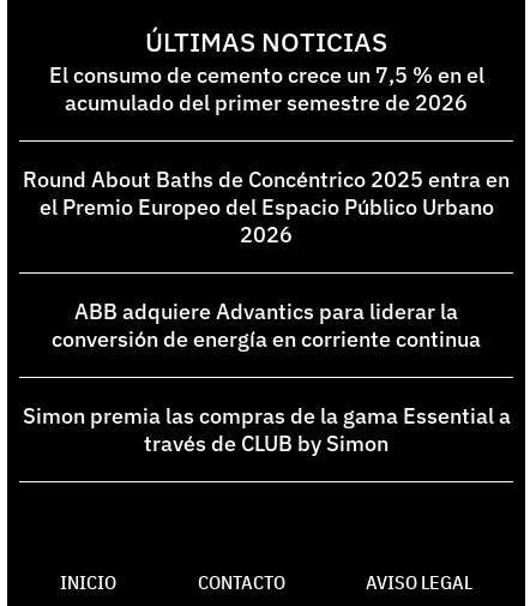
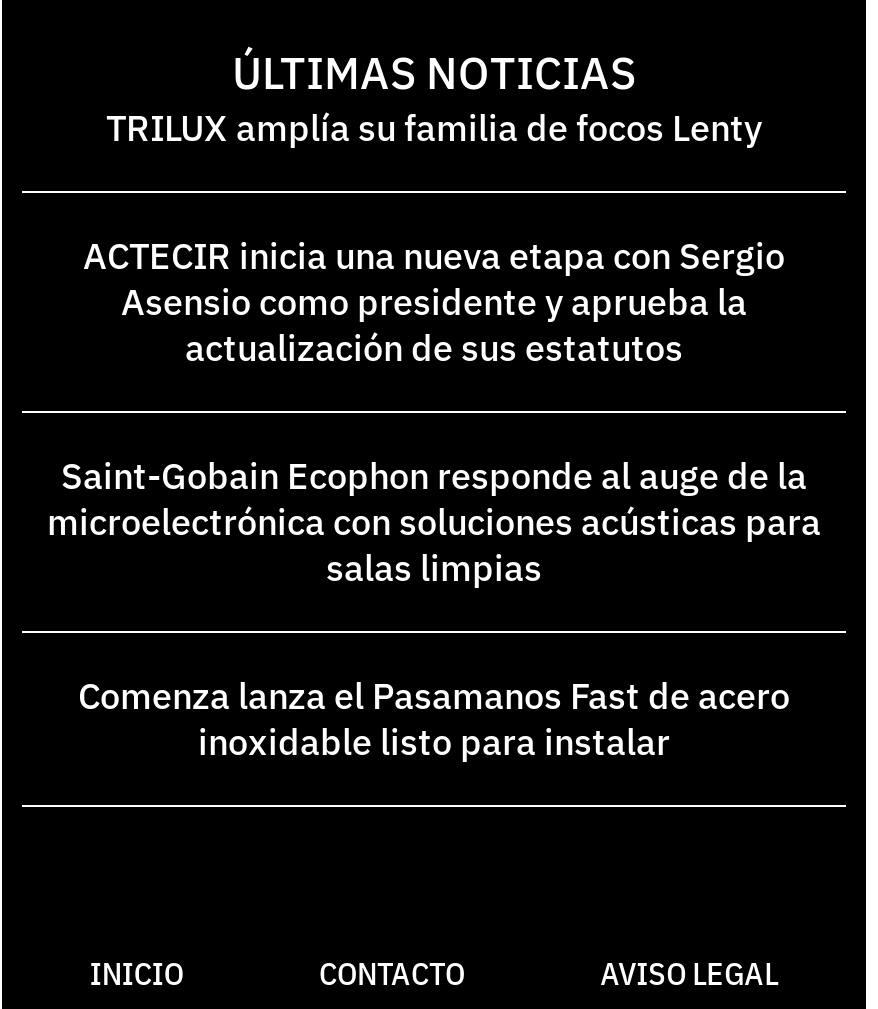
[49,61,484,116] El consumo de cemento crece un 7,5 % en el | acumulado del primer semestre de 2026 -> [106,105,762,151] TRILUX amplía su familia de focos Lenty
[23,165,510,248] Round About Baths de Concéntrico 2025 entra en | el Premio Europeo del Espacio Público Urbano | 2026 -> [83,233,785,371] ACTECIR inicia una nueva etapa con Sergio | Asensio como presidente y aprueba la | actualización de sus estatutos
[52,297,481,353] ABB adquiere Advantics para liderar la | conversión de energía en corriente continua -> [47,453,821,591] Saint-Gobain Ecophon responde al auge de la | microelectrónica con soluciones acústicas para | salas limpias
[22,402,510,457] Simon premia las compras de la gama Essential a | través de CLUB by Simon -> [78,673,790,765] Comenza lanza el Pasamanos Fast de acero | inoxidable listo para instalar

